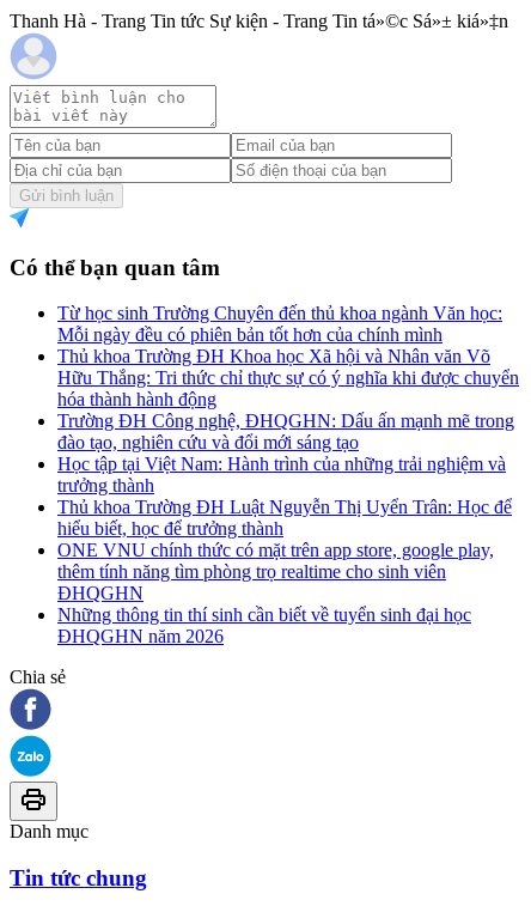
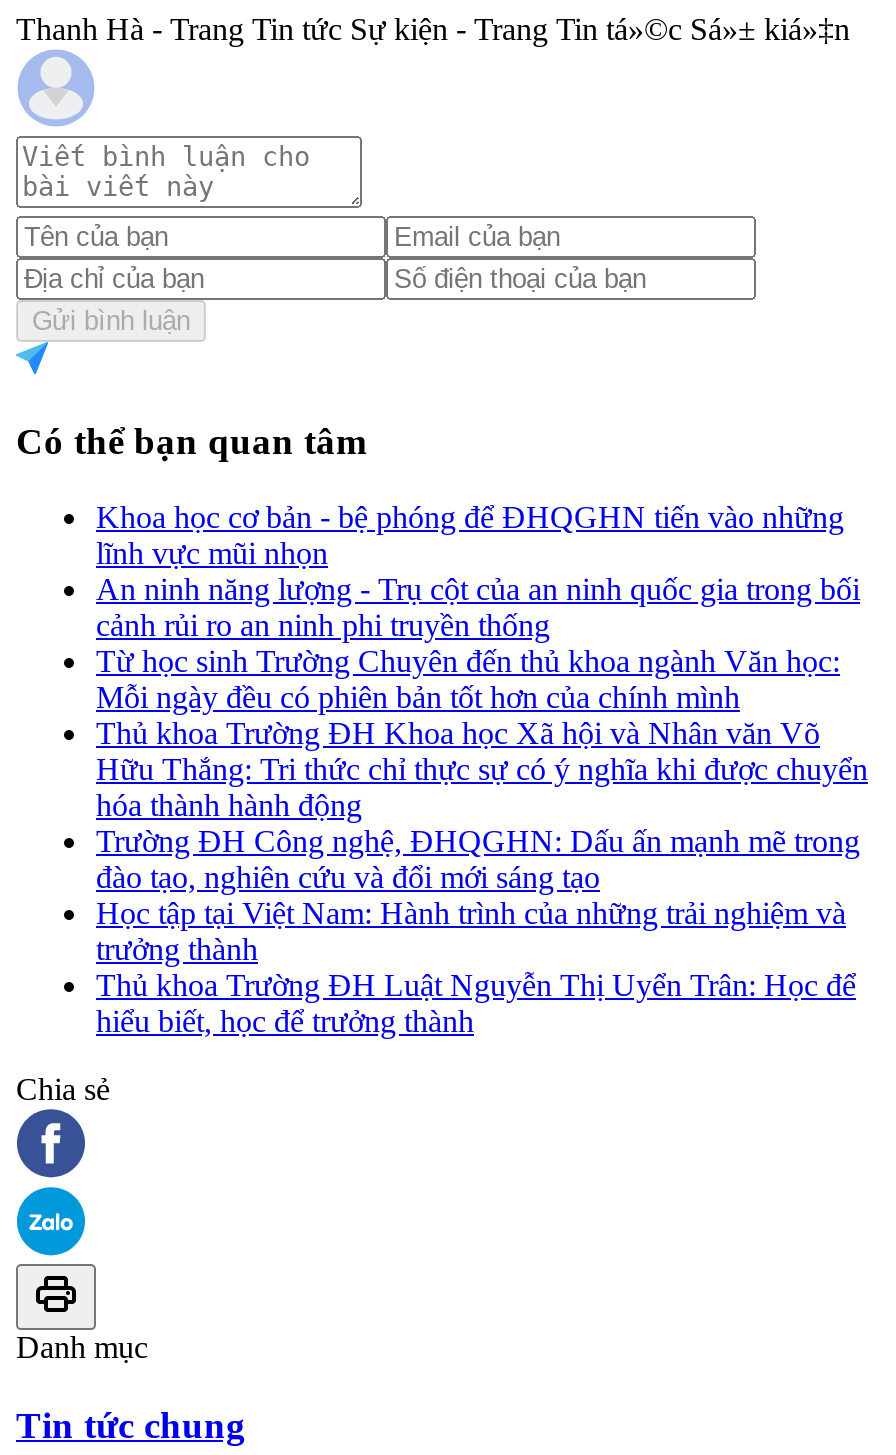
none -> [96,500,860,642] Khoa học cơ bản - bệ phóng để ĐHQGHN tiến vào những | lĩnh vực mũi nhọn | An ninh năng lượng - Trụ cột của an ninh quốc gia trong bối | cảnh rủi ro an ninh phi truyền thống
moved [57,303,519,539] -> [96,644,868,1038]: Từ học sinh Trường Chuyên đến thủ khoa ngành Văn học: | Mỗi ngày đều có phiên bản tốt hơn của chính mình | Thủ khoa Trường ĐH Khoa học Xã hội và Nhân văn Võ | ... | Thủ khoa Trường ĐH Luật Nguyễn Thị Uyển Trân: Học để | hiểu biết, học để trưởng thành
[57,540,494,647] ONE VNU chính thức có mặt trên app store, google play, | thêm tính năng tìm phòng trọ realtime cho sinh viên | ĐHQGHN | Những thông tin thí sinh cần biết về tuyển sinh đại học | ĐHQGHN năm 2026 -> none

